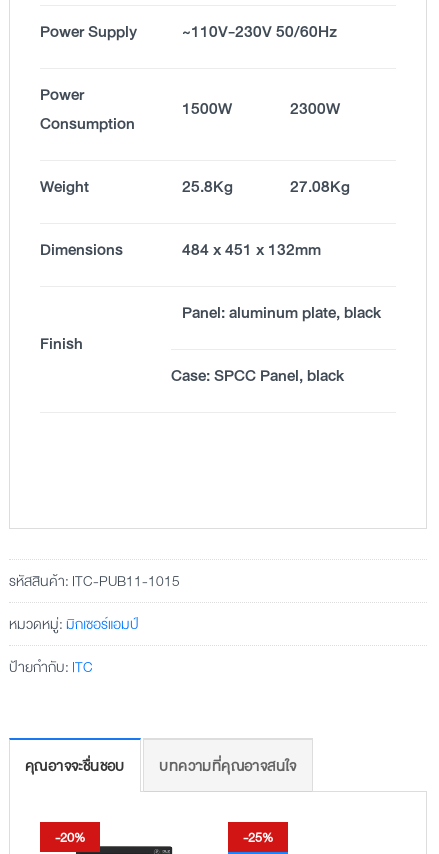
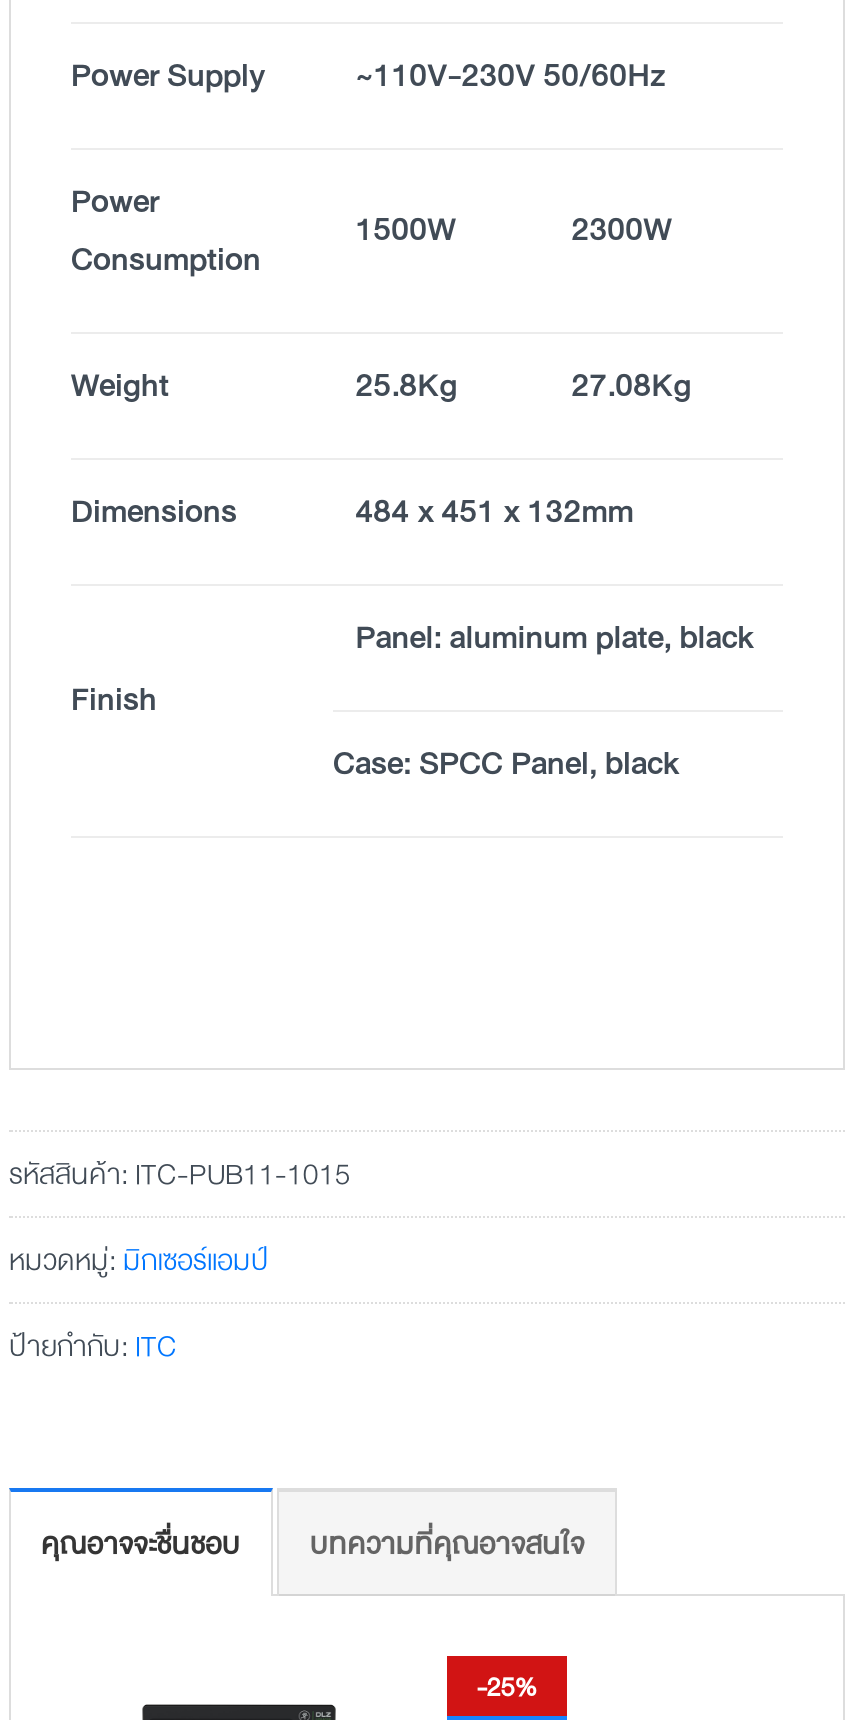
[55,827,85,849] -20% -> none

